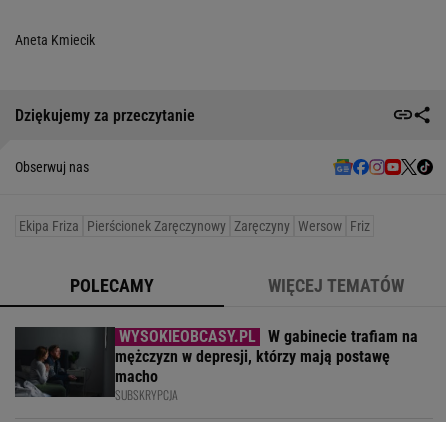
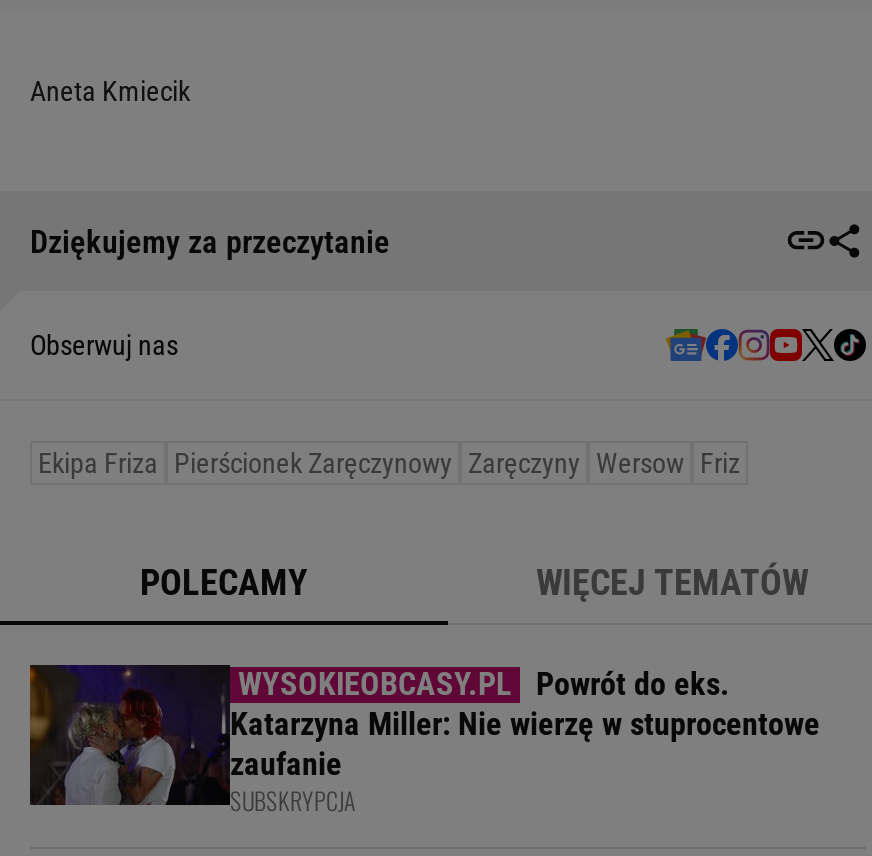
[14,327,418,398] [image] | W gabinecie trafiam na | mężczyzn w depresji, którzy mają postawę | macho -> [28,665,820,807] [image] | Powrót do eks. | Katarzyna Miller: Nie wierzę w stuprocentowe | zaufanie

